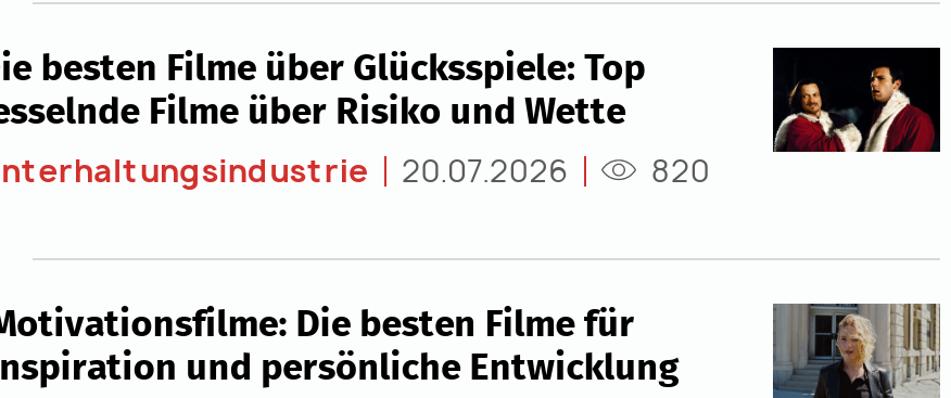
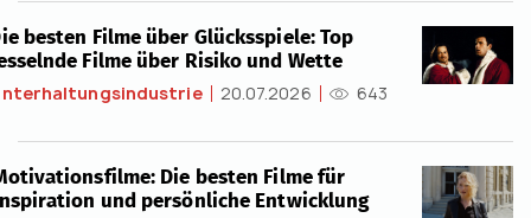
[651,150,710,191] 820 -> [356,82,388,105] 643

